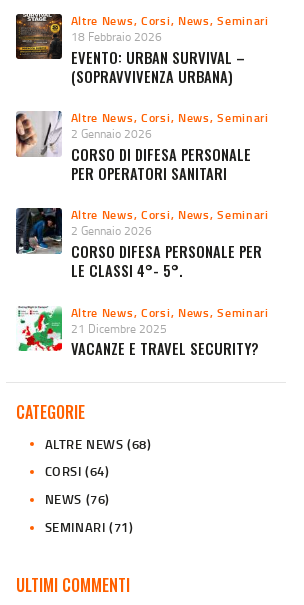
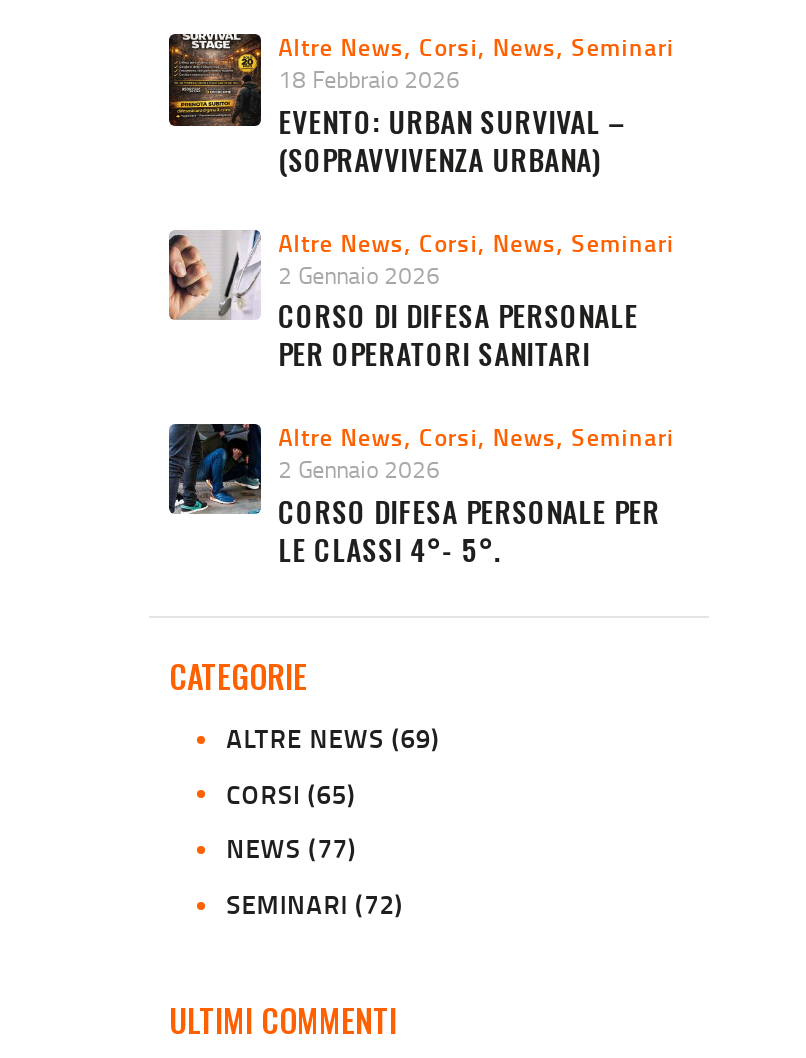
[17,303,269,359] [image] | Altre News, Corsi, News, Seminari | 21 Dicembre 2025 | VACANZE E TRAVEL SECURITY? -> none
[45,435,152,453] ALTRE NEWS (68) -> [226,720,440,756] ALTRE NEWS (69)
[45,462,110,480] CORSI (64) -> [226,775,356,811] CORSI (65)
[45,490,110,508] NEWS (76) -> [226,831,357,867] NEWS (77)
[45,518,133,536] SEMINARI (71) -> [226,886,404,922] SEMINARI (72)

